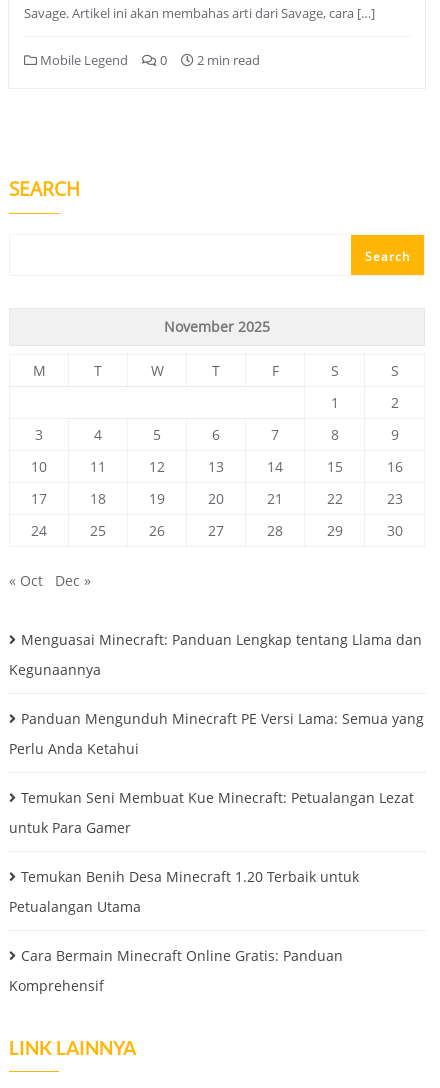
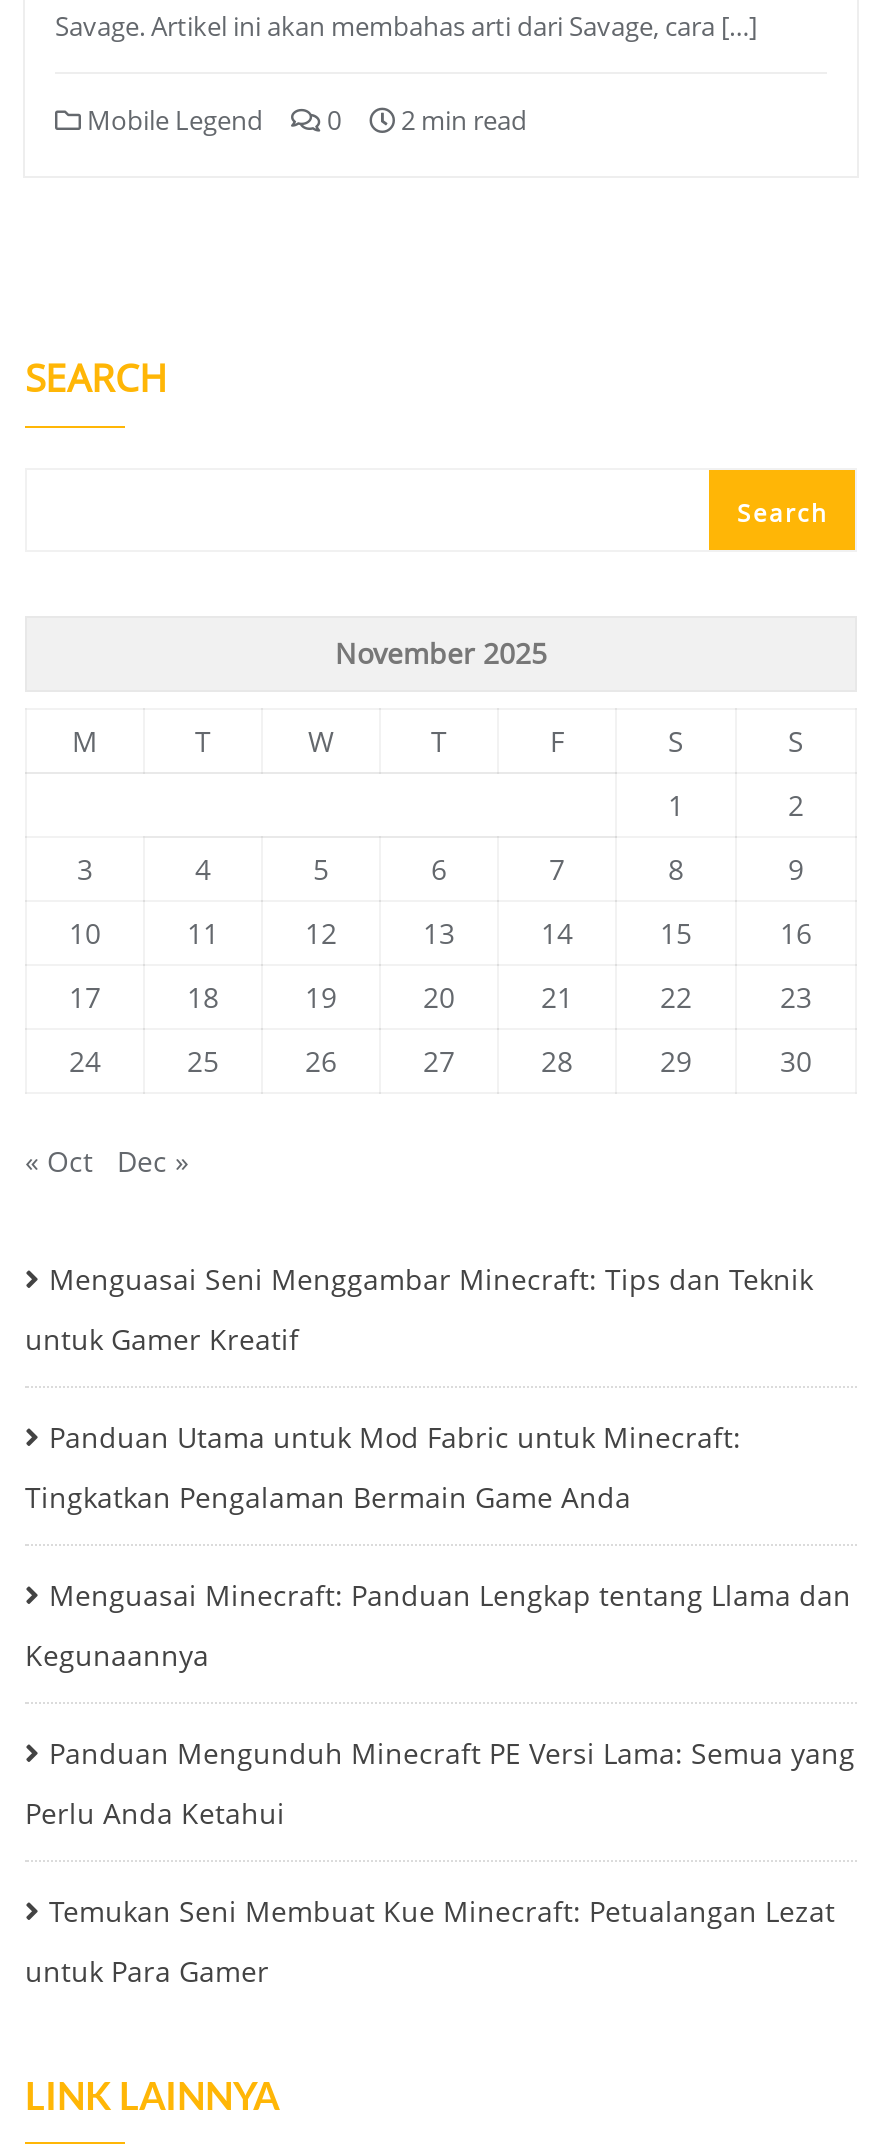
none -> [25,1260,813,1516] Menguasai Seni Menggambar Minecraft: Tips dan Teknik | untuk Gamer Kreatif | Panduan Utama untuk Mod Fabric untuk Minecraft: | Tingkatkan Pengalaman Bermain Game Anda
moved [9,630,424,837] -> [25,1576,855,1990]: Menguasai Minecraft: Panduan Lengkap tentang Llama dan | Kegunaannya | Panduan Mengunduh Minecraft PE Versi Lama: Semua yang | Perlu Anda Ketahui | Temukan Seni Membuat Kue Minecraft: Petualangan Lezat | untuk Para Gamer
[9,867,359,995] Temukan Benih Desa Minecraft 1.20 Terbaik untuk | Petualangan Utama | Cara Bermain Minecraft Online Gratis: Panduan | Komprehensif -> none

